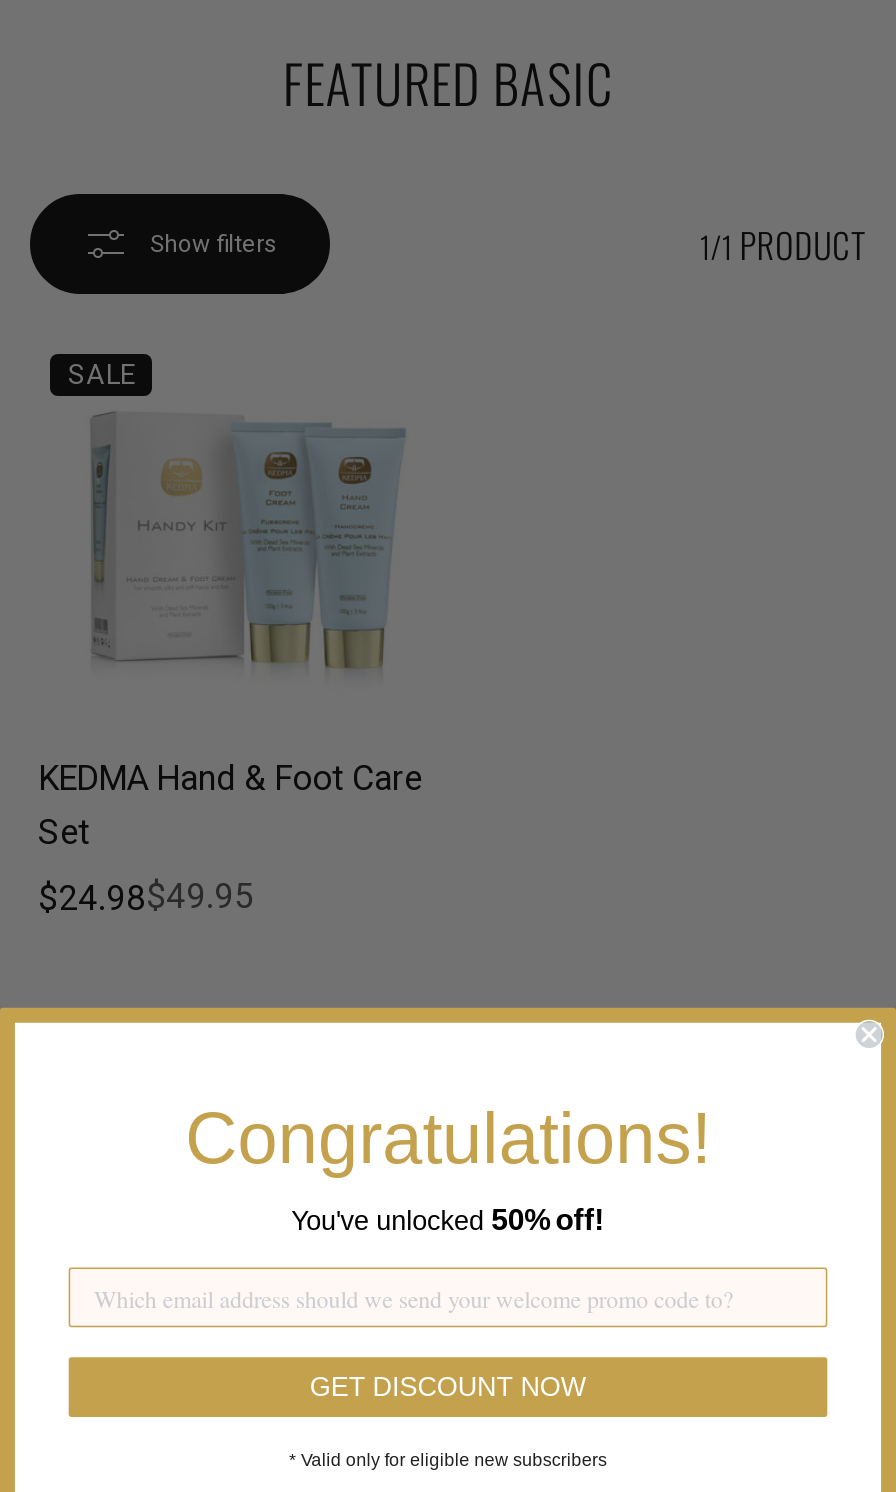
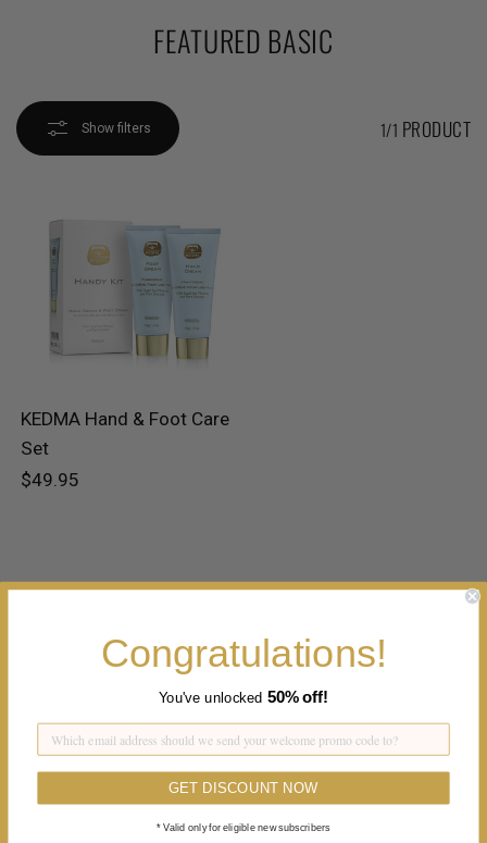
[68,359,134,391] SALE -> none
[38,876,254,917] $24.98$49.95 -> [21,469,79,491] $49.95

